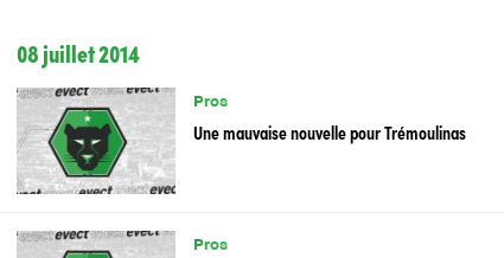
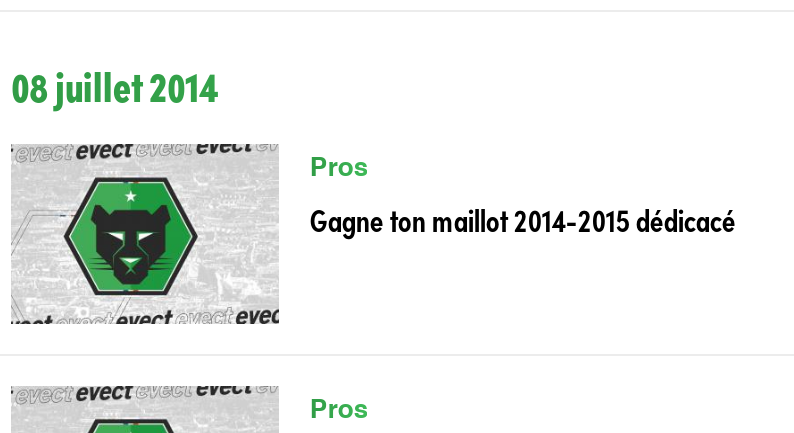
[194,118,466,144] Une mauvaise nouvelle pour Trémoulinas -> [310,197,736,241] Gagne ton maillot 2014-2015 dédicacé

